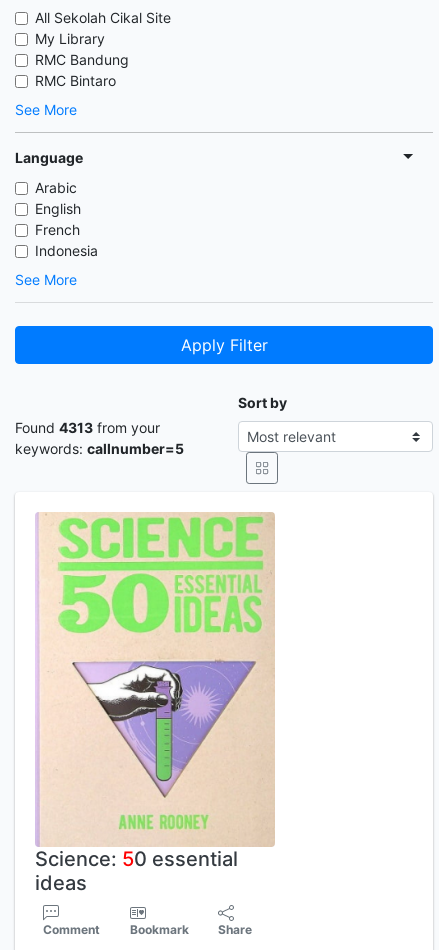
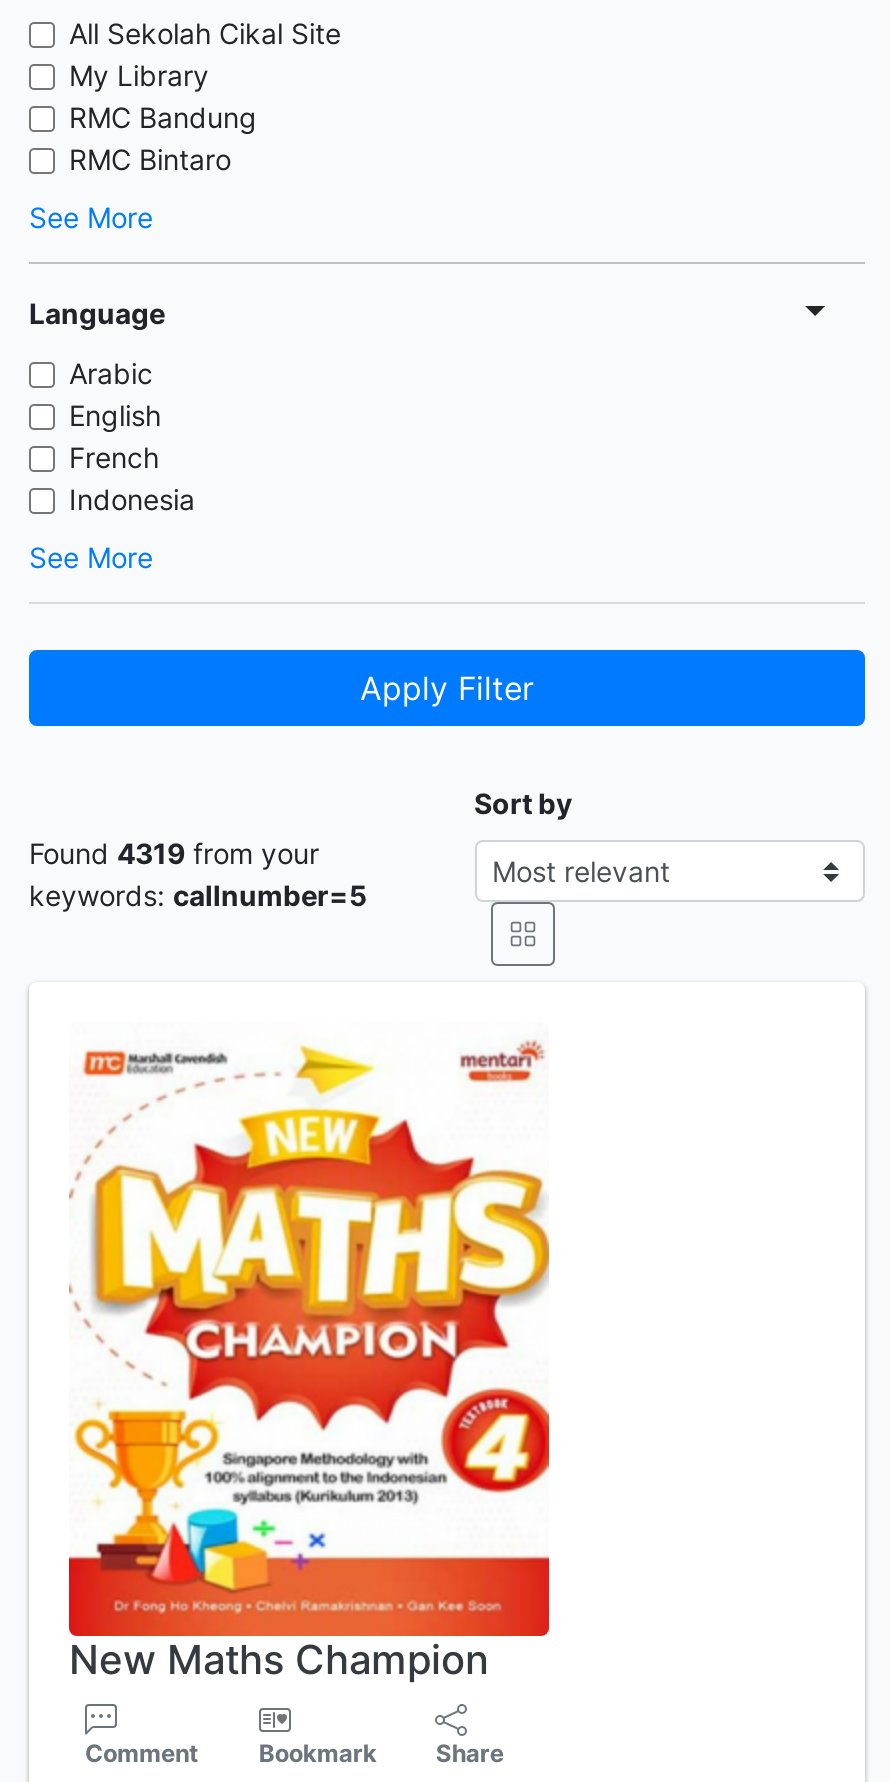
[15,419,160,436] Found 4313 from your -> [29,836,319,870] Found 4319 from your
[35,512,275,895] [image] | Science: 50 essential | ideas -> [67,1024,551,1684] [image] | New Maths Champion

